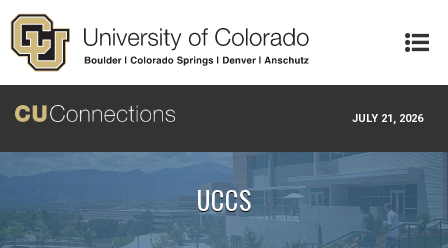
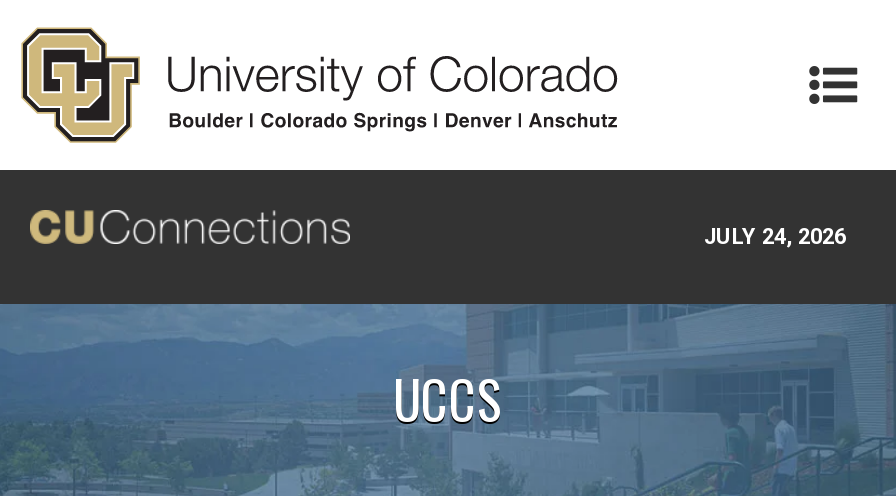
[352,112,423,125] JULY 21, 2026 -> [704,223,846,249] JULY 24, 2026

